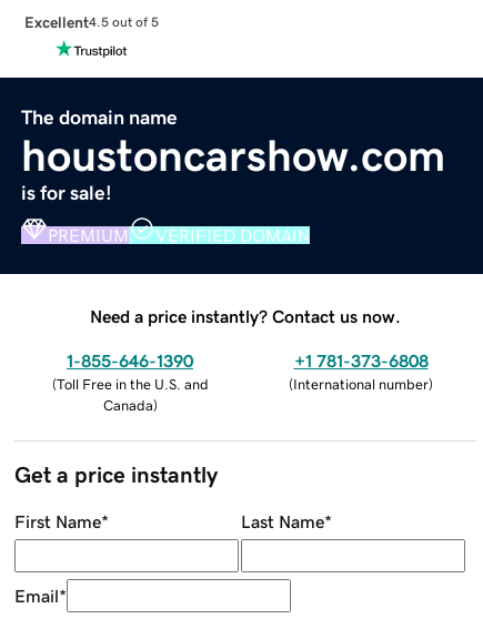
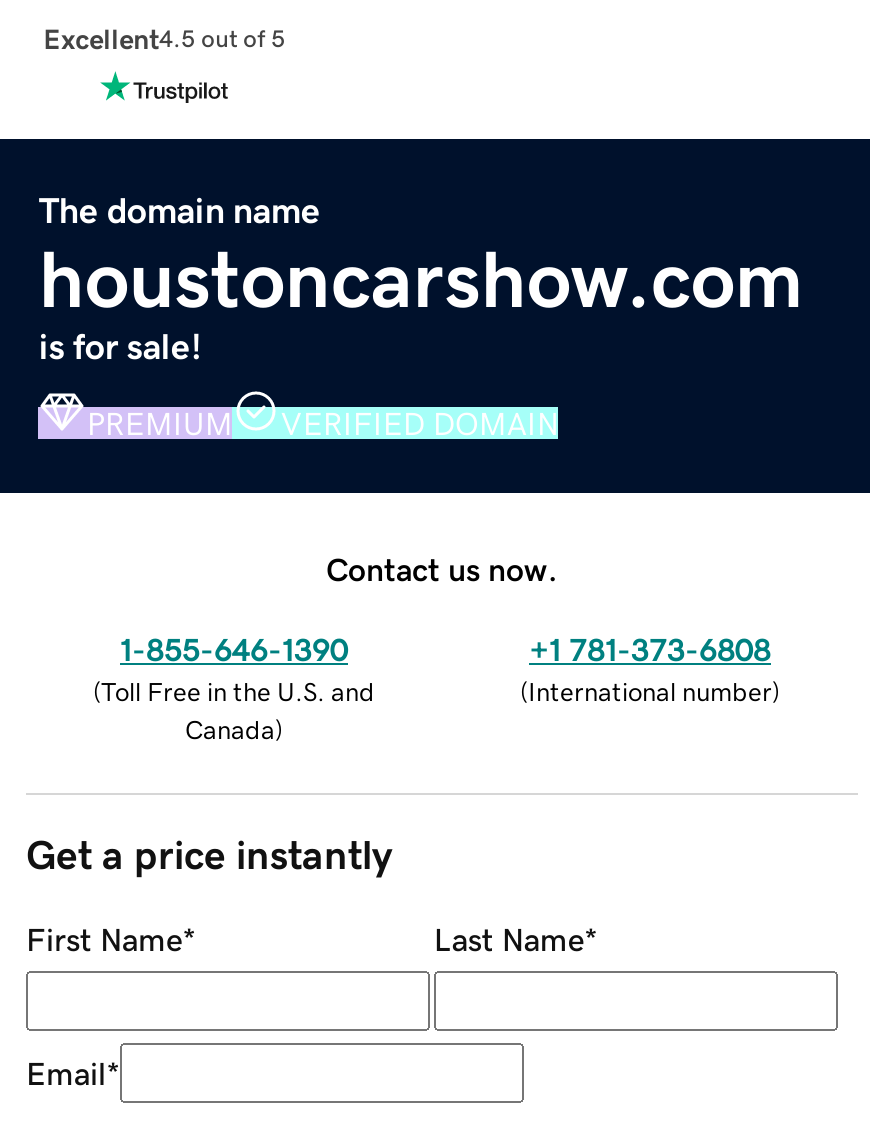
[90,307,401,325] Need a price instantly? Contact us now. -> [326,552,558,584] Contact us now.

